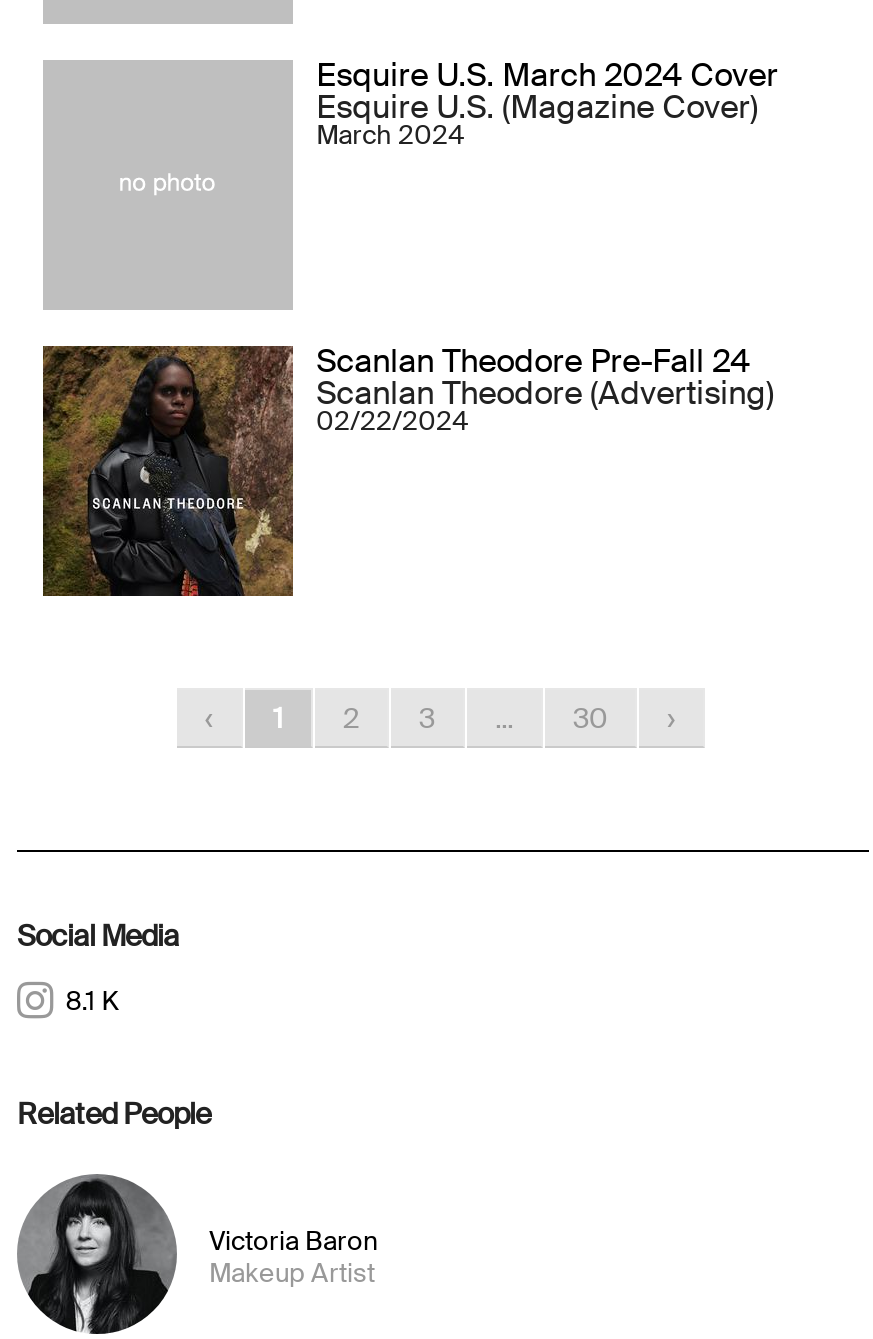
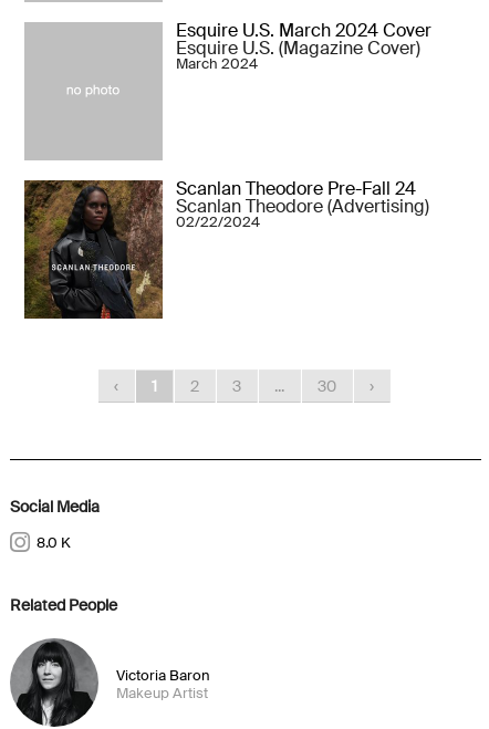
[59,985,119,1019] 8.1 K -> [33,534,71,553] 8.0 K

